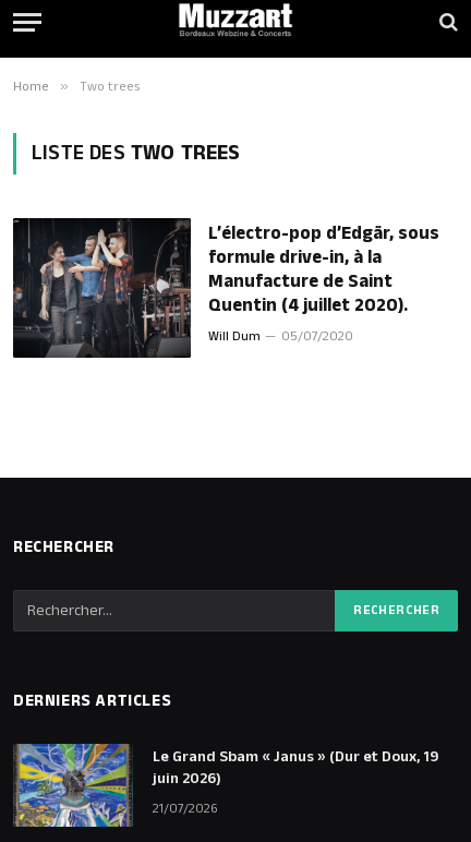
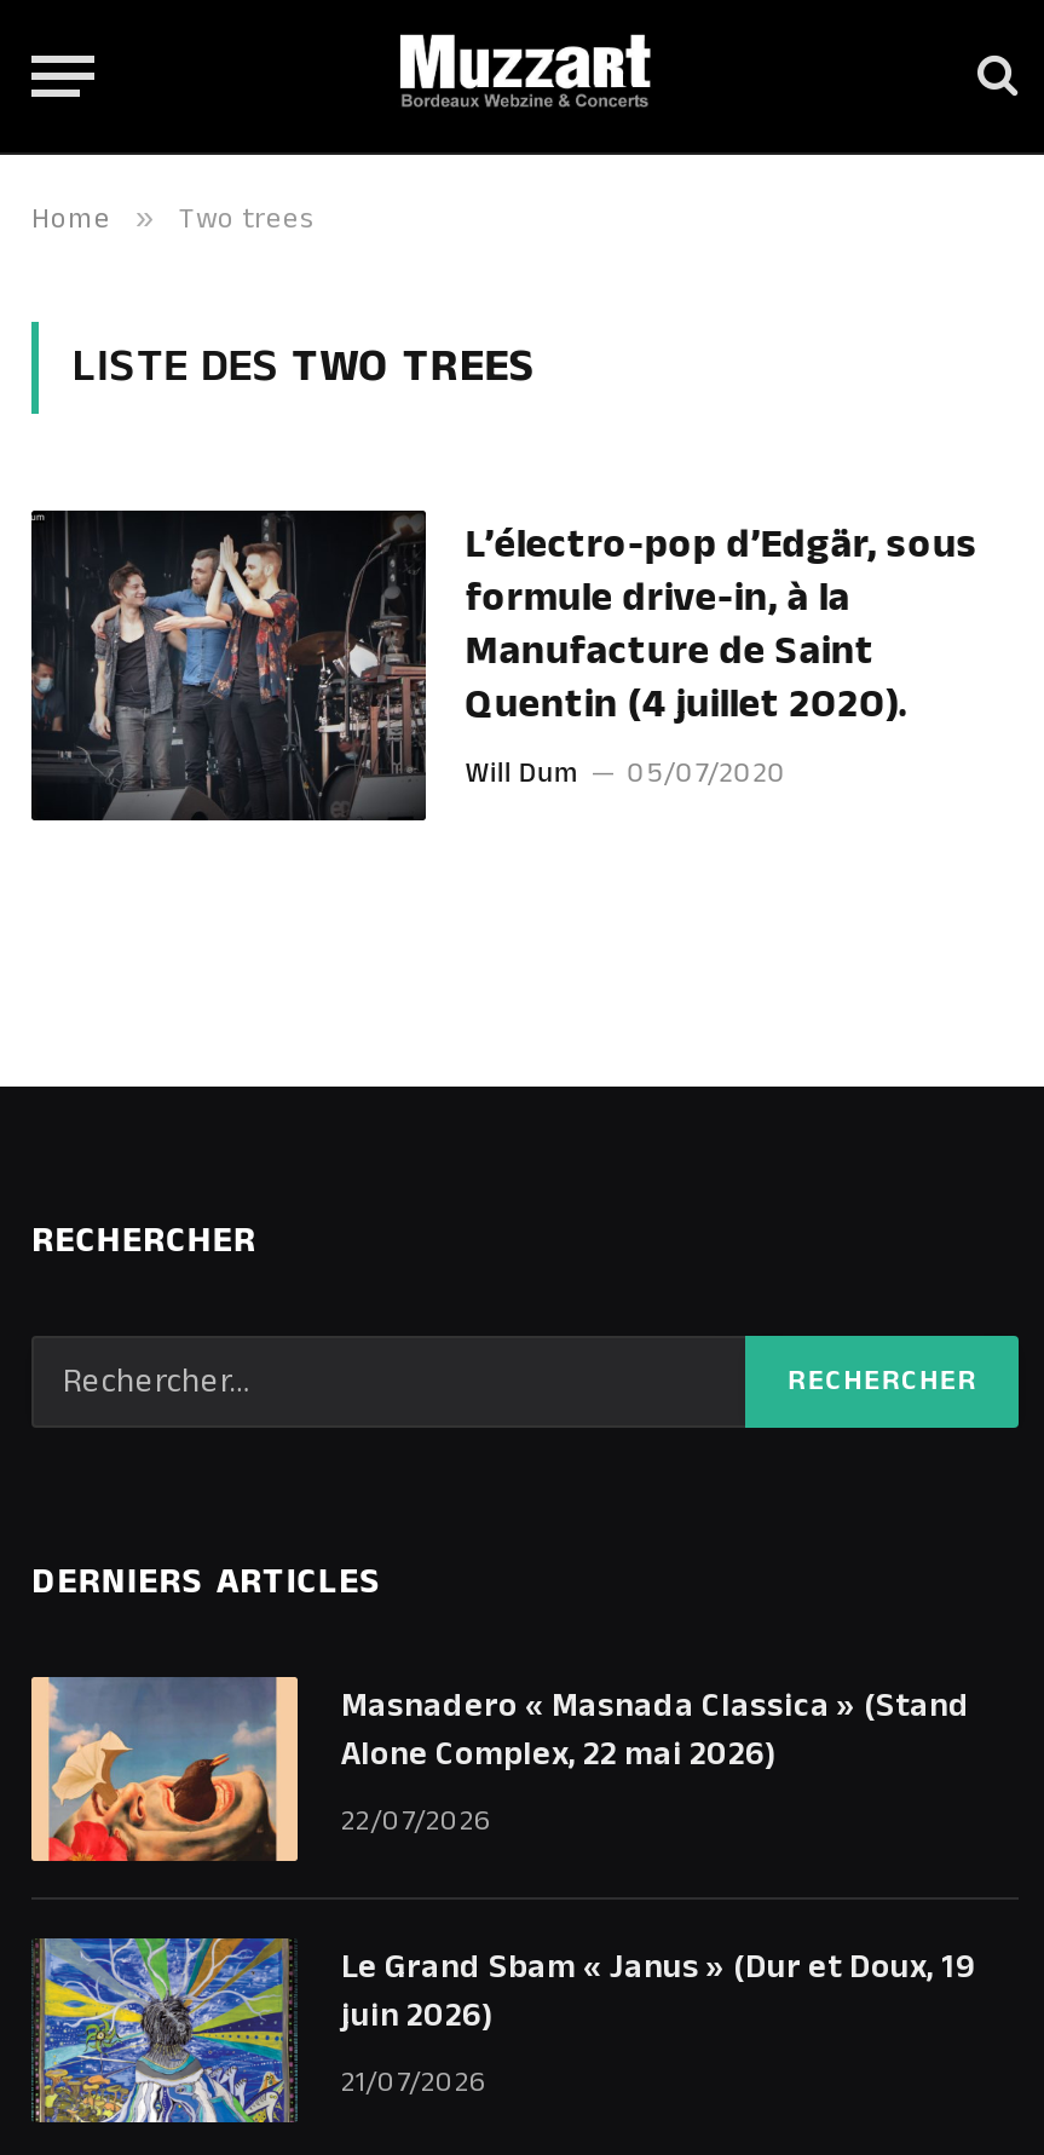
none -> [29,1675,970,1863] [image] | Masnadero « Masnada Classica » (Stand | Alone Complex, 22 mai 2026) | 22/07/2026

